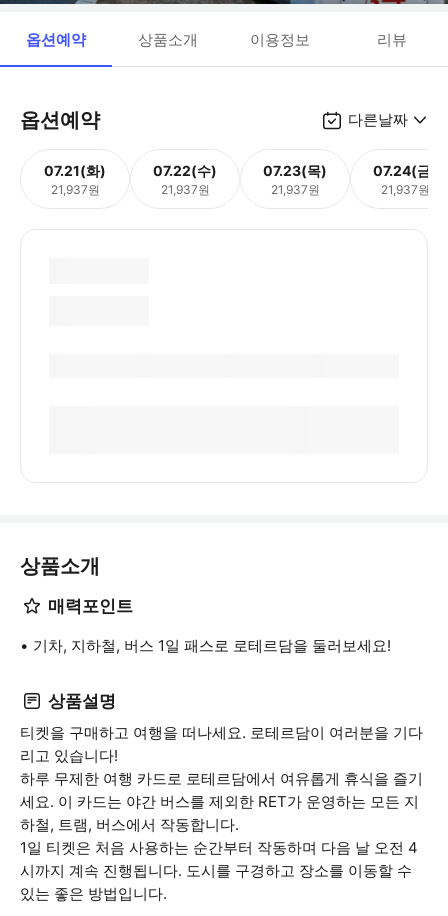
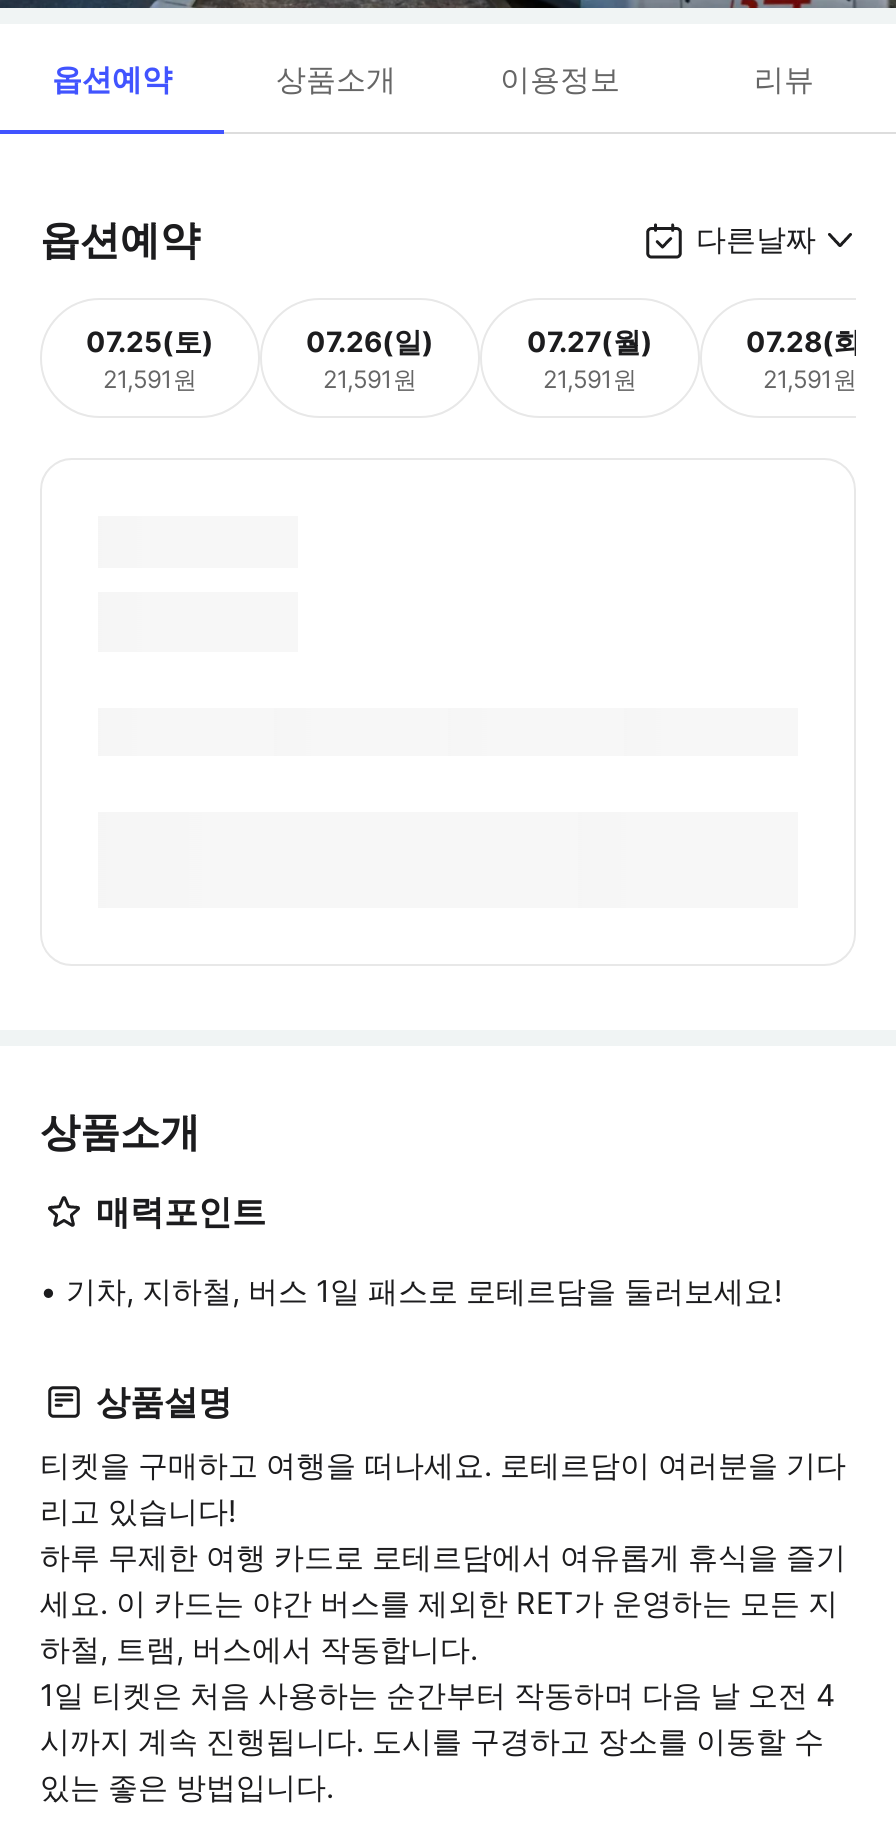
[44,161,106,196] 07.21(화) | 21,937원 -> [86,323,214,393] 07.25(토) | 21,591원
[153,161,217,196] 07.22(수) | 21,937원 -> [306,323,434,393] 07.26(일) | 21,591원
[263,161,327,196] 07.23(목) | 21,937원 -> [527,323,653,393] 07.27(월) | 21,591원
[373,161,437,196] 07.24(금) | 21,937원 -> [746,323,874,393] 07.28(화) | 21,591원

